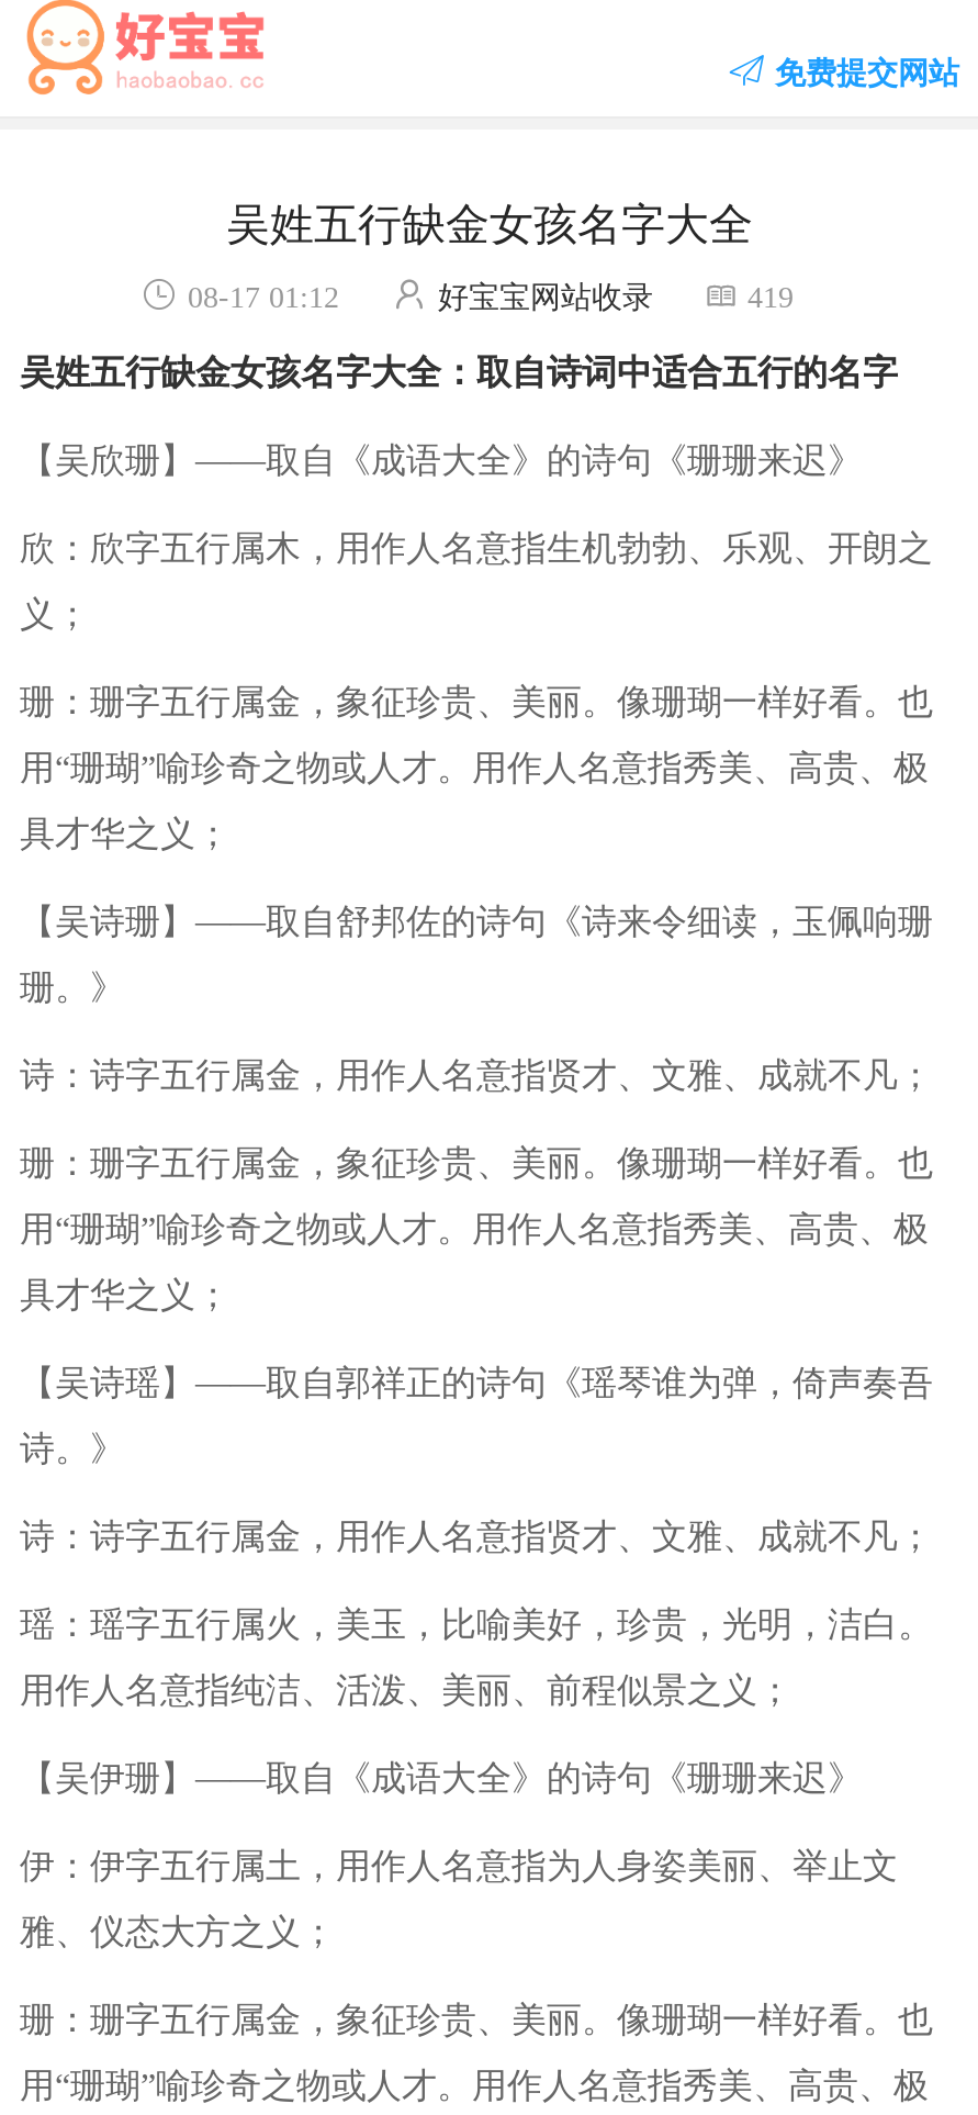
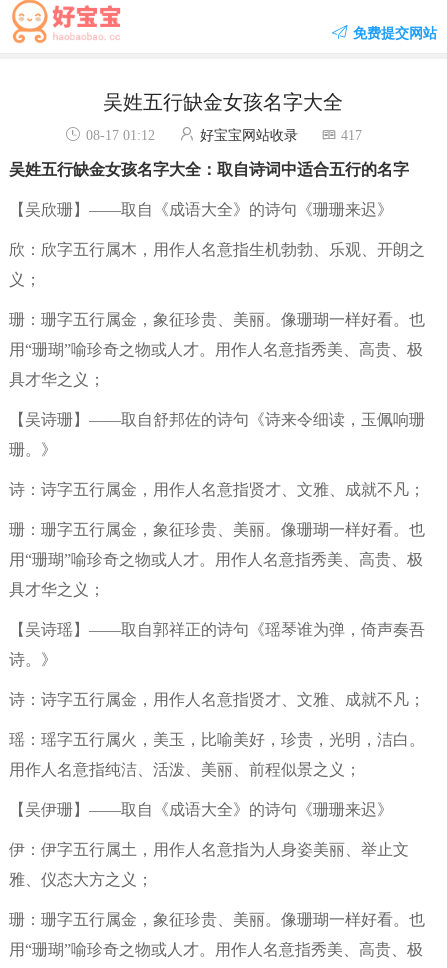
[747,281,794,314] 419 -> [340,128,361,143] 417

